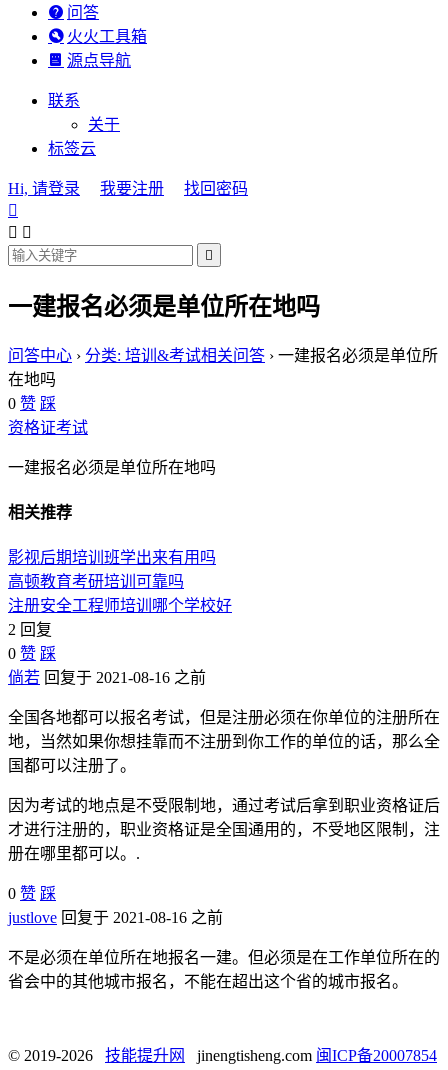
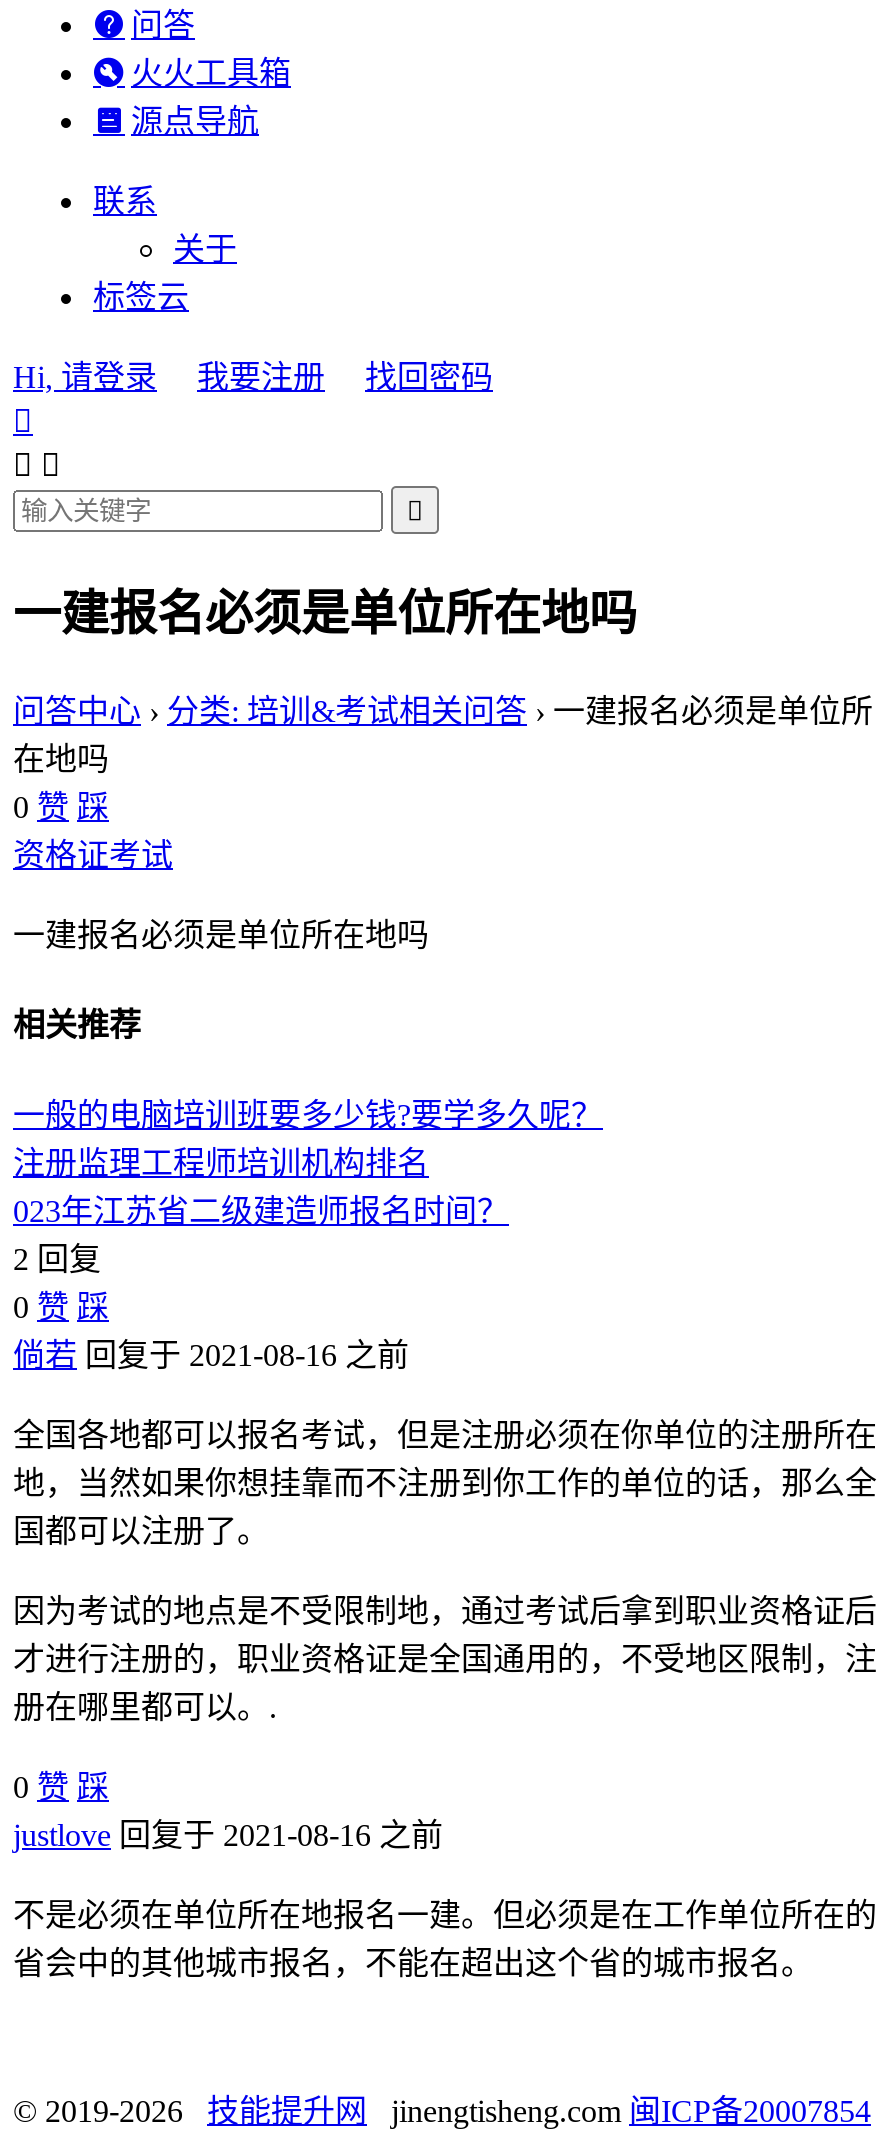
[8,549,232,614] 影视后期培训班学出来有用吗 | 高顿教育考研培训可靠吗 | 注册安全工程师培训哪个学校好 -> [13,1099,603,1229] 一般的电脑培训班要多少钱?要学多久呢？ | 注册监理工程师培训机构排名 | 023年江苏省二级建造师报名时间？

